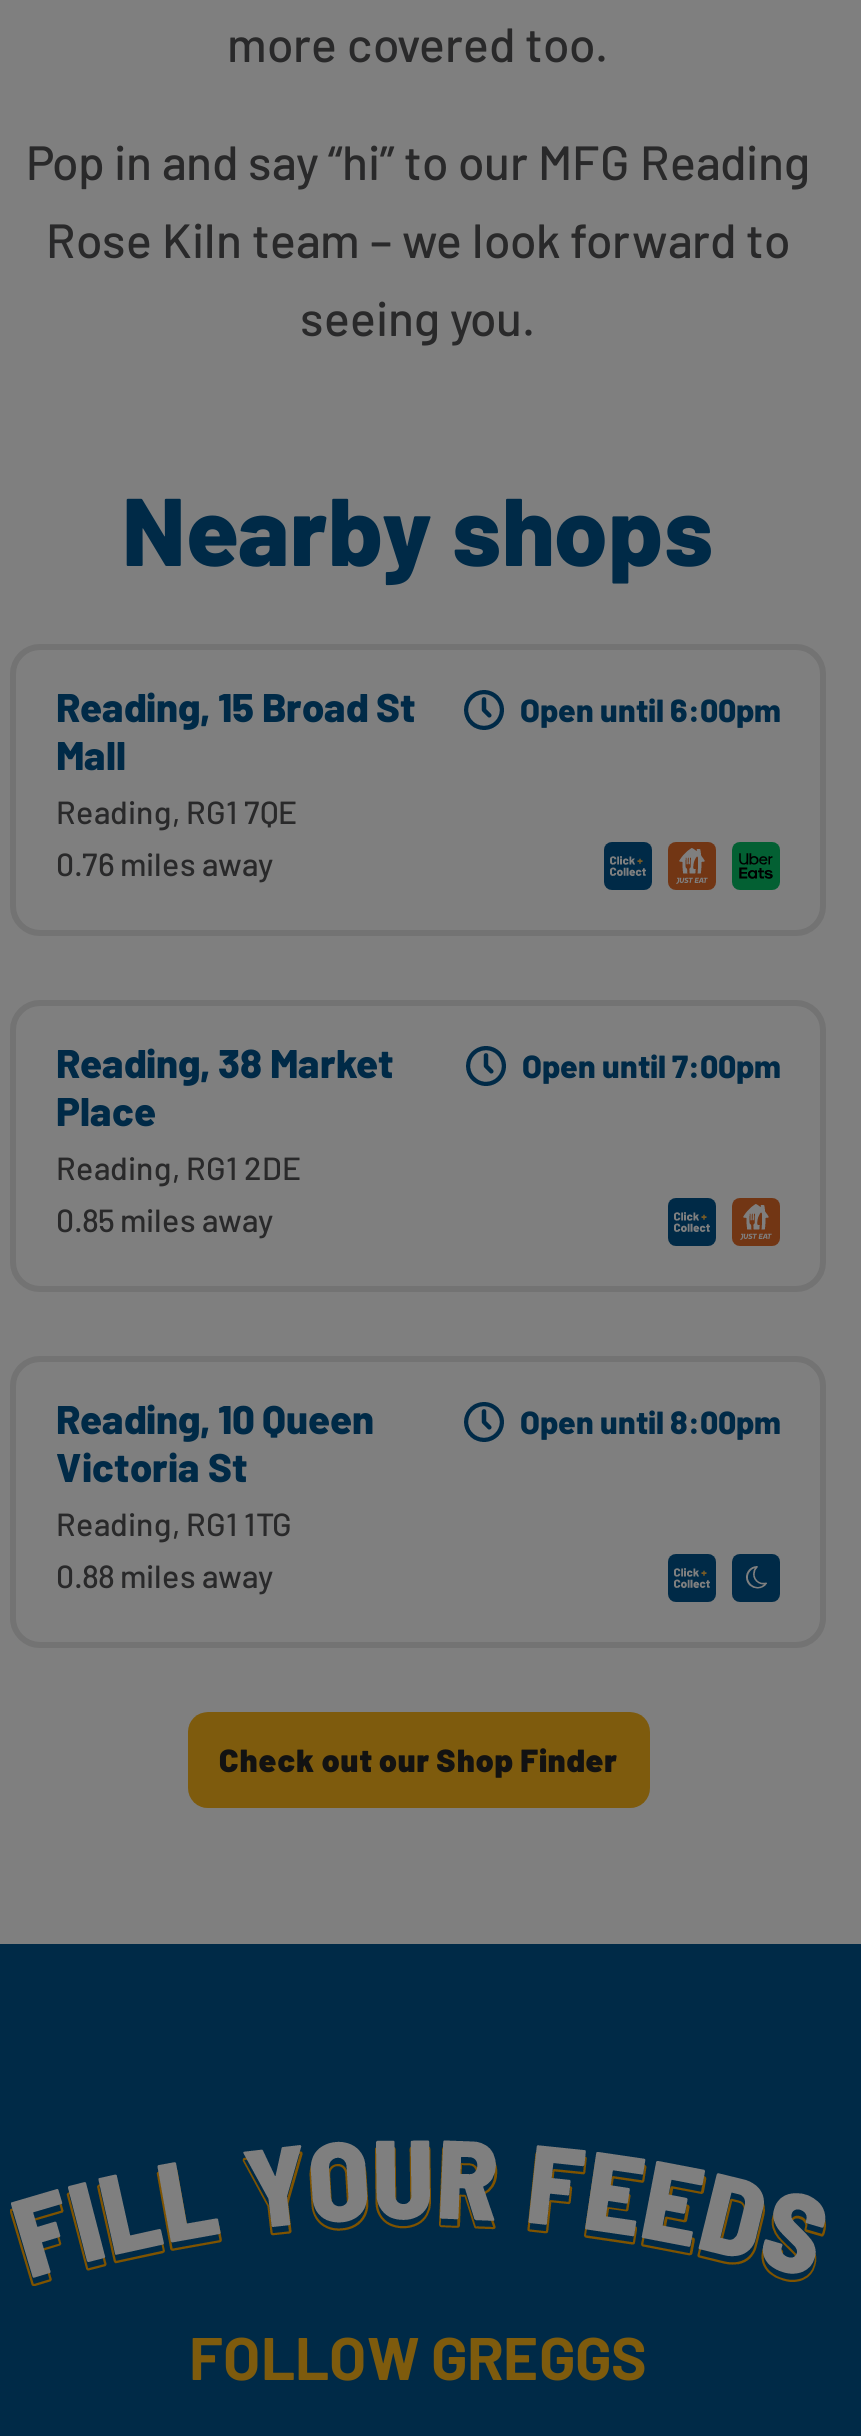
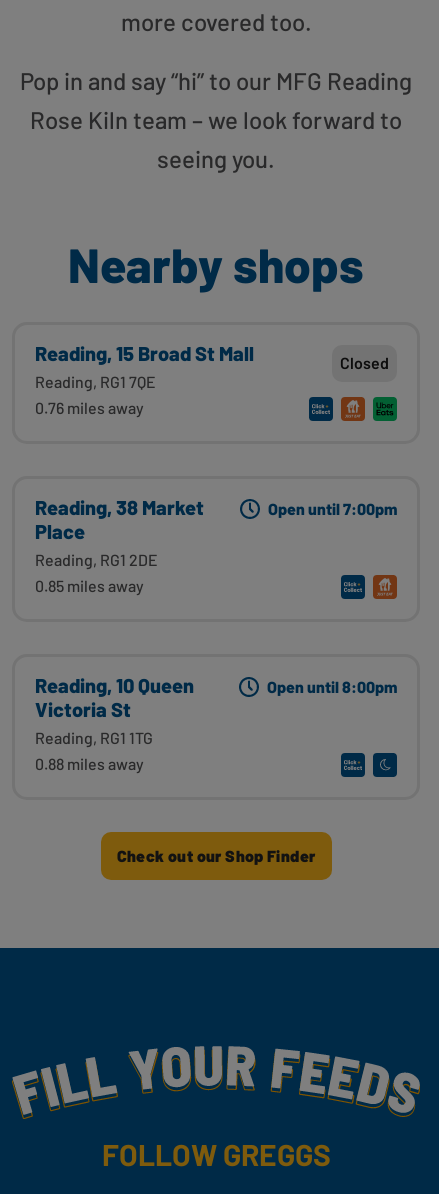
[520,690,780,728] Open until 6:00pm -> [340,353,389,372] Closed

